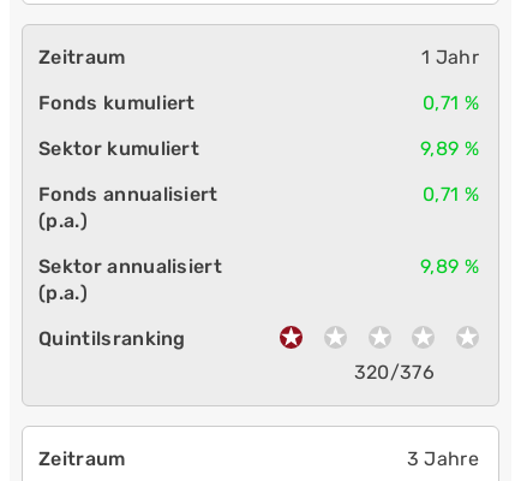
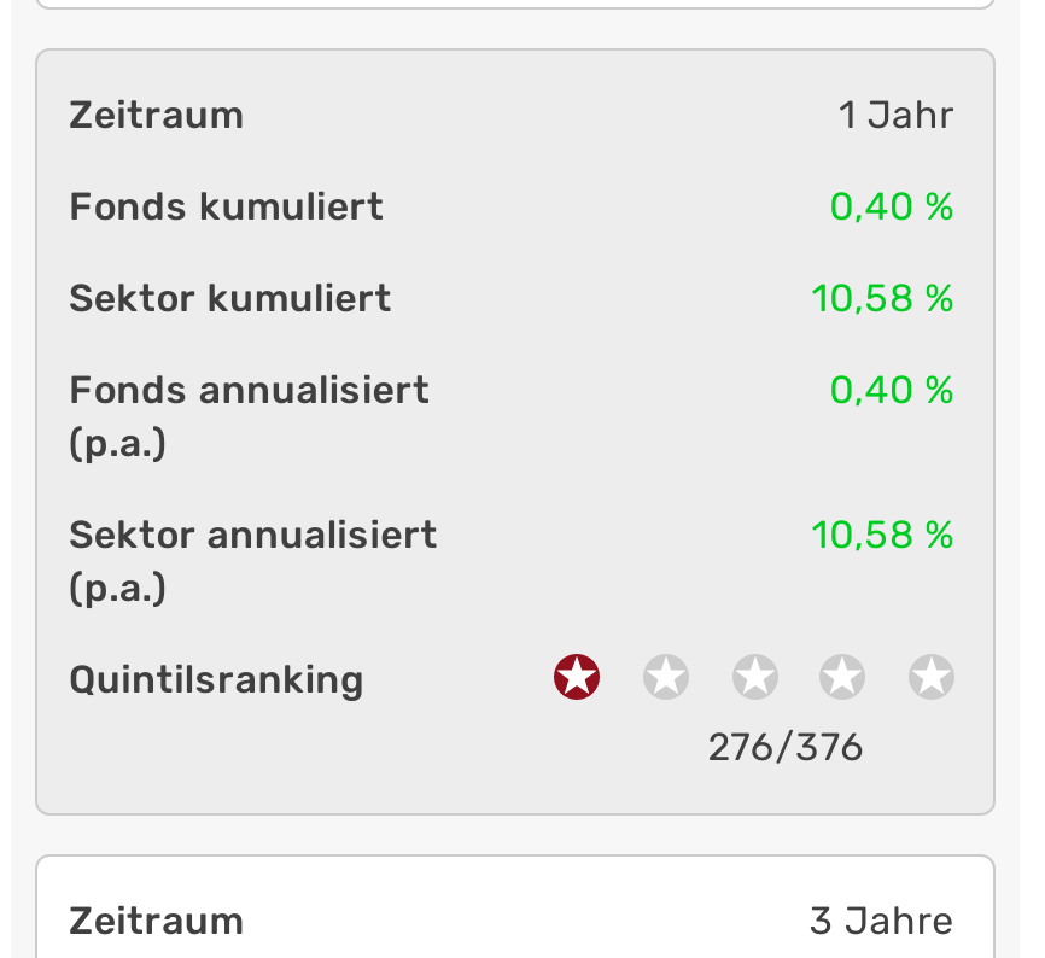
[423,91,479,114] 0,71 % -> [829,183,954,229] 0,40 %
[420,137,479,160] 9,89 % -> [812,274,954,320] 10,58 %
[423,182,479,205] 0,71 % -> [829,366,954,412] 0,40 %
[420,255,479,277] 9,89 % -> [812,511,954,557] 10,58 %
[354,360,435,383] 320/376 -> [708,723,865,769] 276/376

